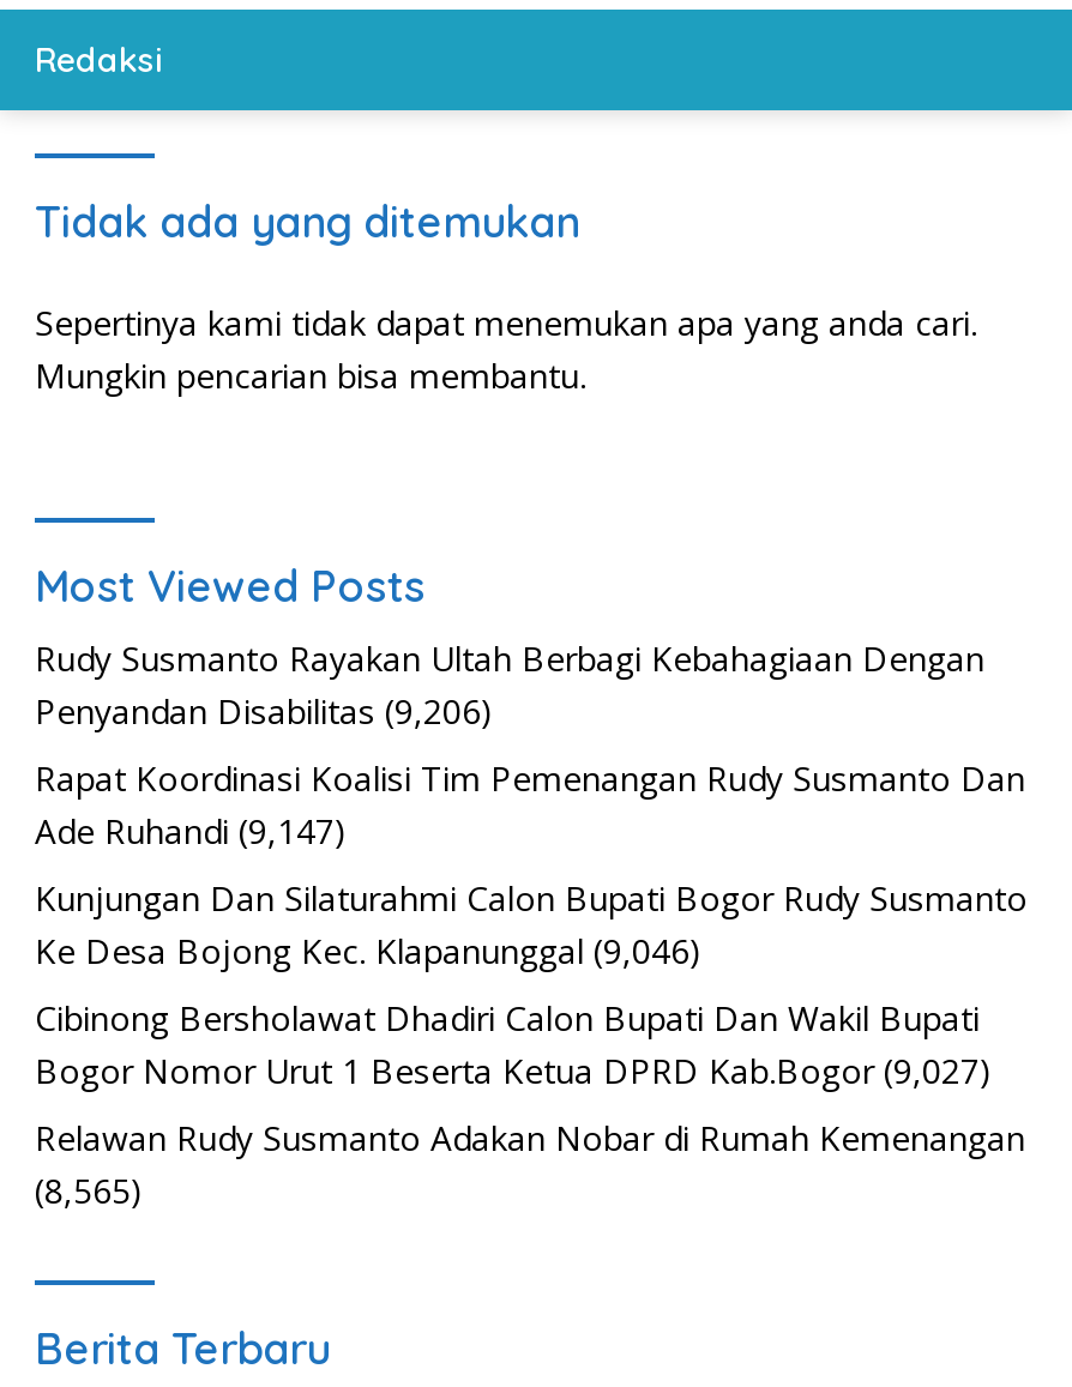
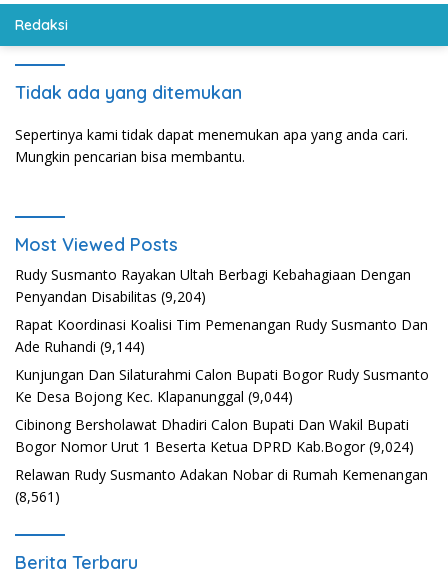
[35,688,493,734] Penyandan Disabilitas (9,206) -> [15,287,206,306] Penyandan Disabilitas (9,204)
[35,808,347,854] Ade Ruhandi (9,147) -> [15,337,145,356] Ade Ruhandi (9,144)
[35,928,701,973] Ke Desa Bojong Kec. Klapanunggal (9,046) -> [15,387,293,406] Ke Desa Bojong Kec. Klapanunggal (9,044)
[35,1048,992,1093] Bogor Nomor Urut 1 Beserta Ketua DPRD Kab.Bogor (9,027) -> [15,437,414,456] Bogor Nomor Urut 1 Beserta Ketua DPRD Kab.Bogor (9,024)
[35,1168,143,1213] (8,565) -> [15,487,60,506] (8,561)

